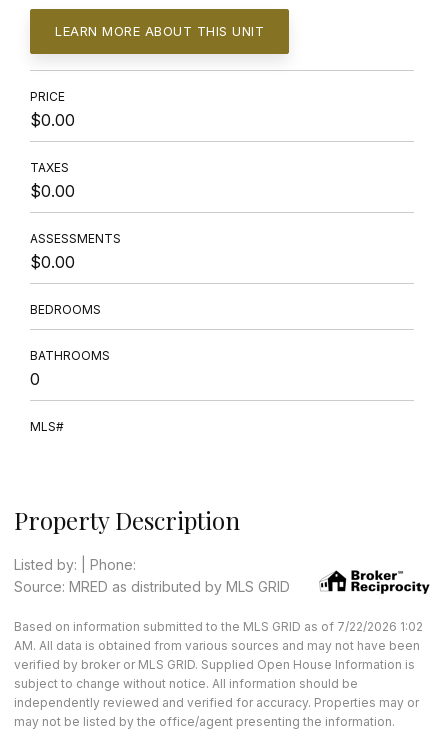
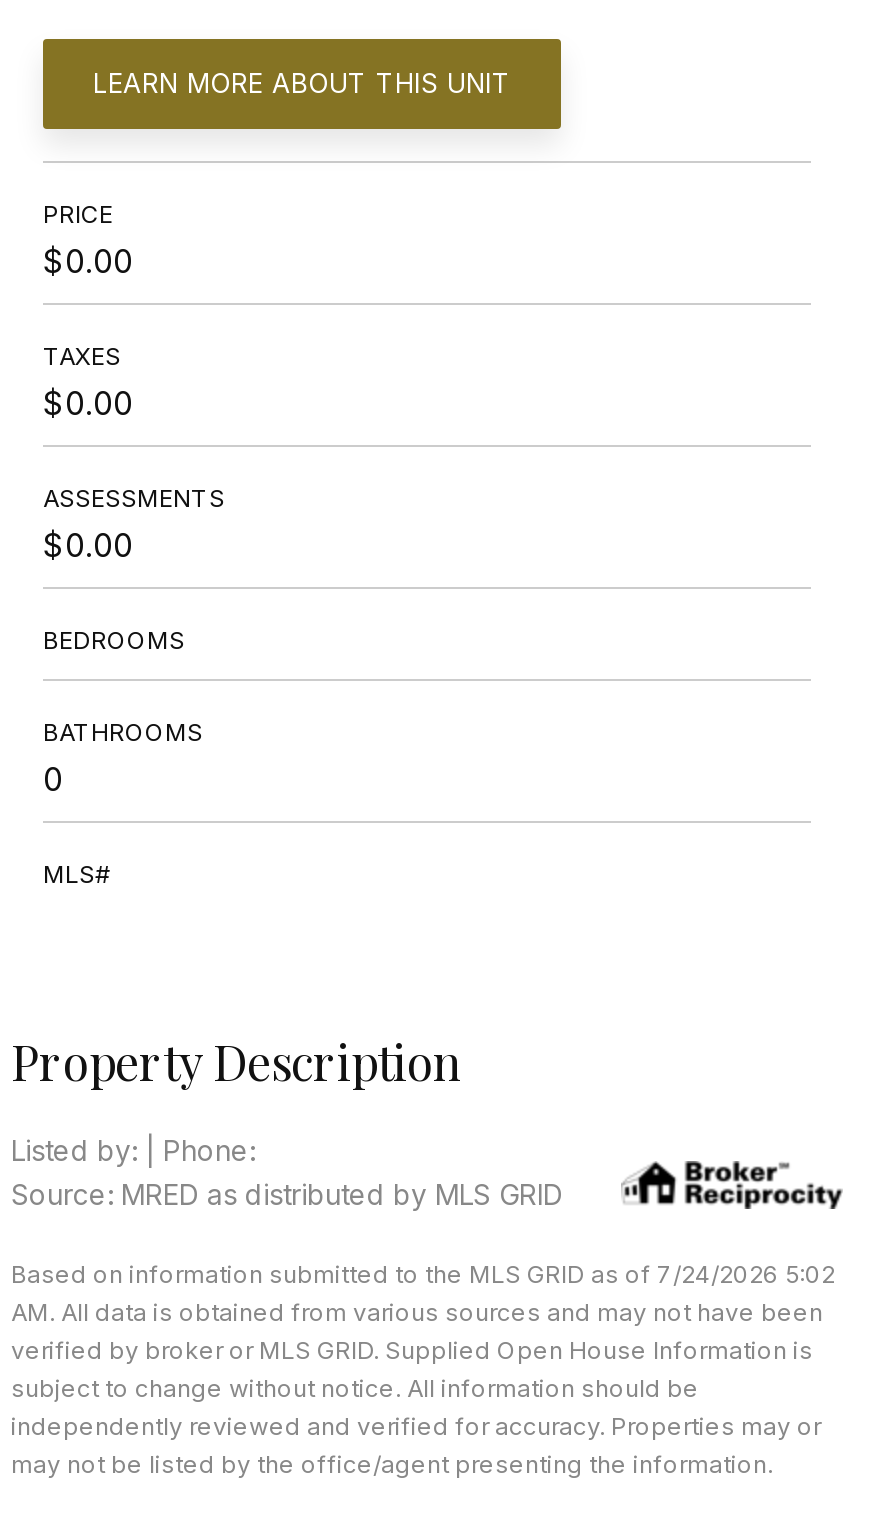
[14,619,423,634] Based on information submitted to the MLS GRID as of 7/22/2026 1:02 -> [11,1258,835,1288] Based on information submitted to the MLS GRID as of 7/24/2026 5:02

